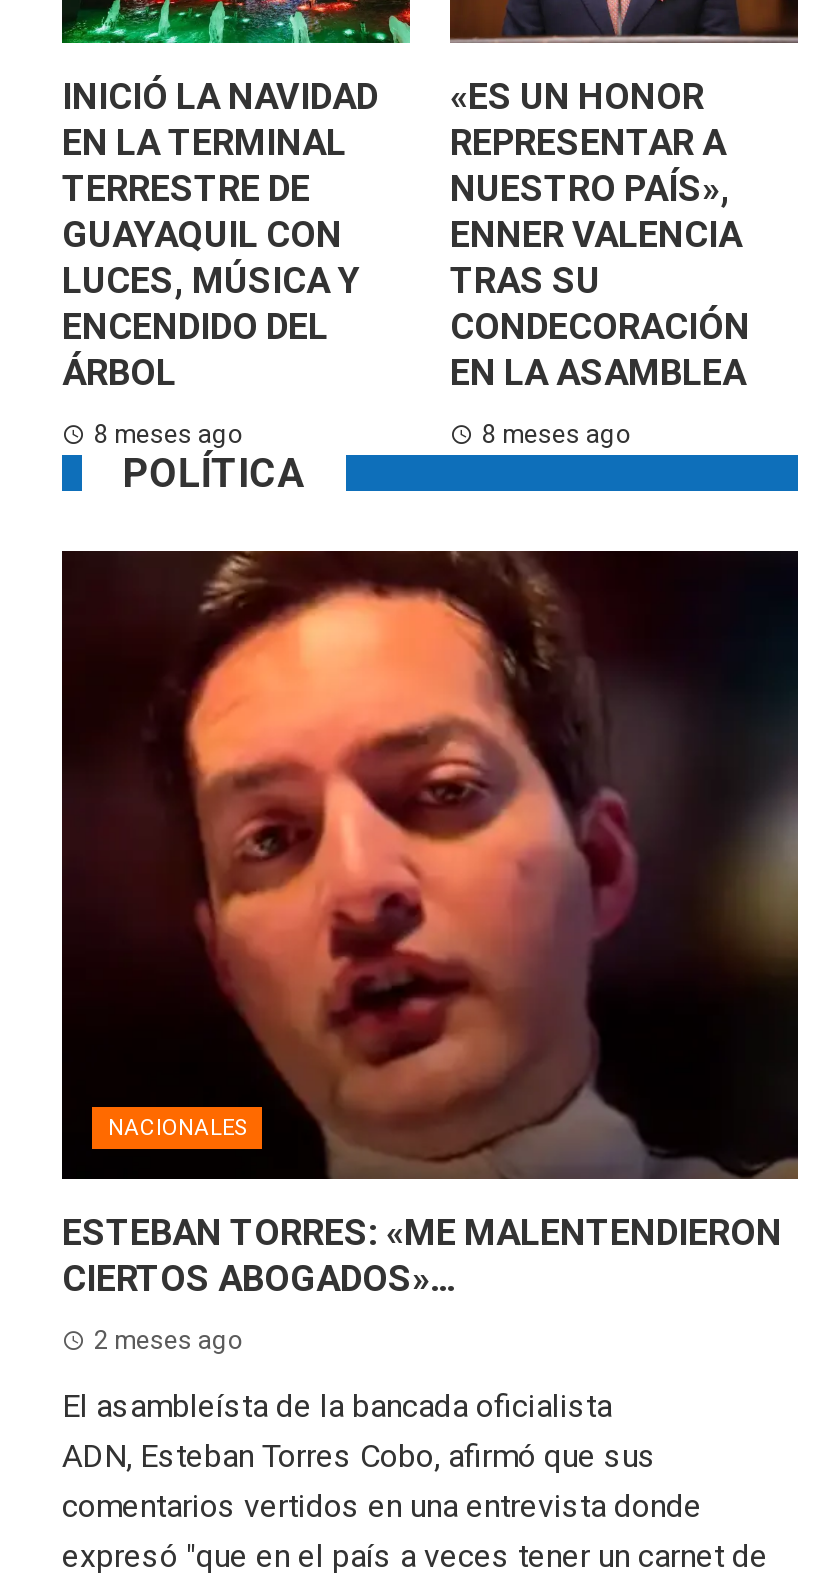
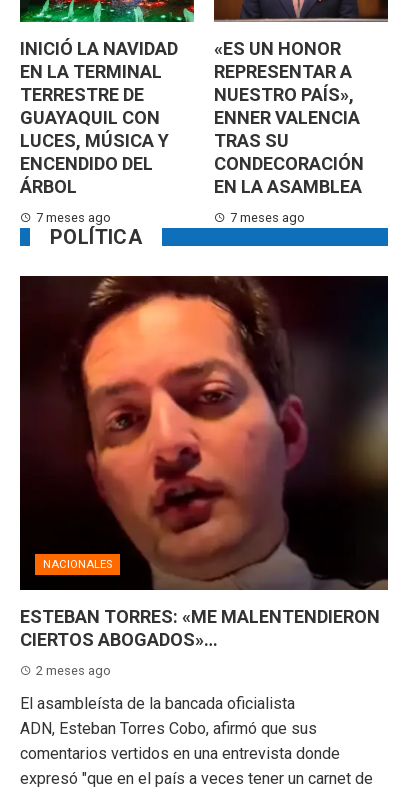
[94,420,244,450] 8 meses ago -> [36,210,111,225] 7 meses ago
[482,420,632,450] 8 meses ago -> [230,210,305,225] 7 meses ago

